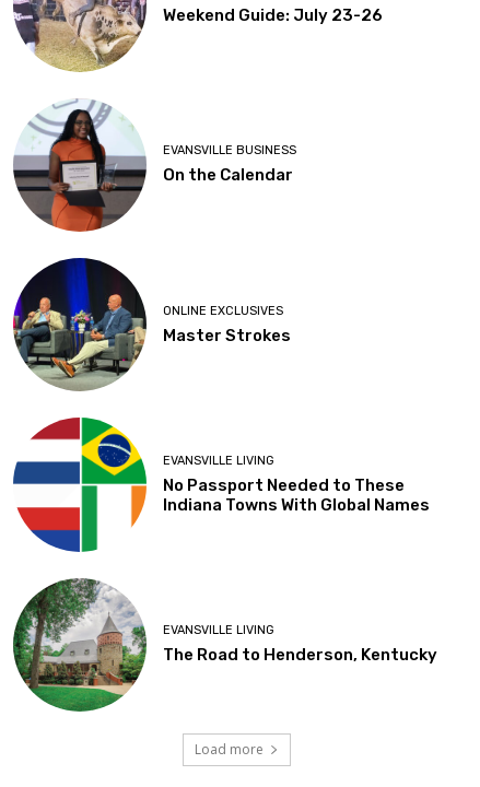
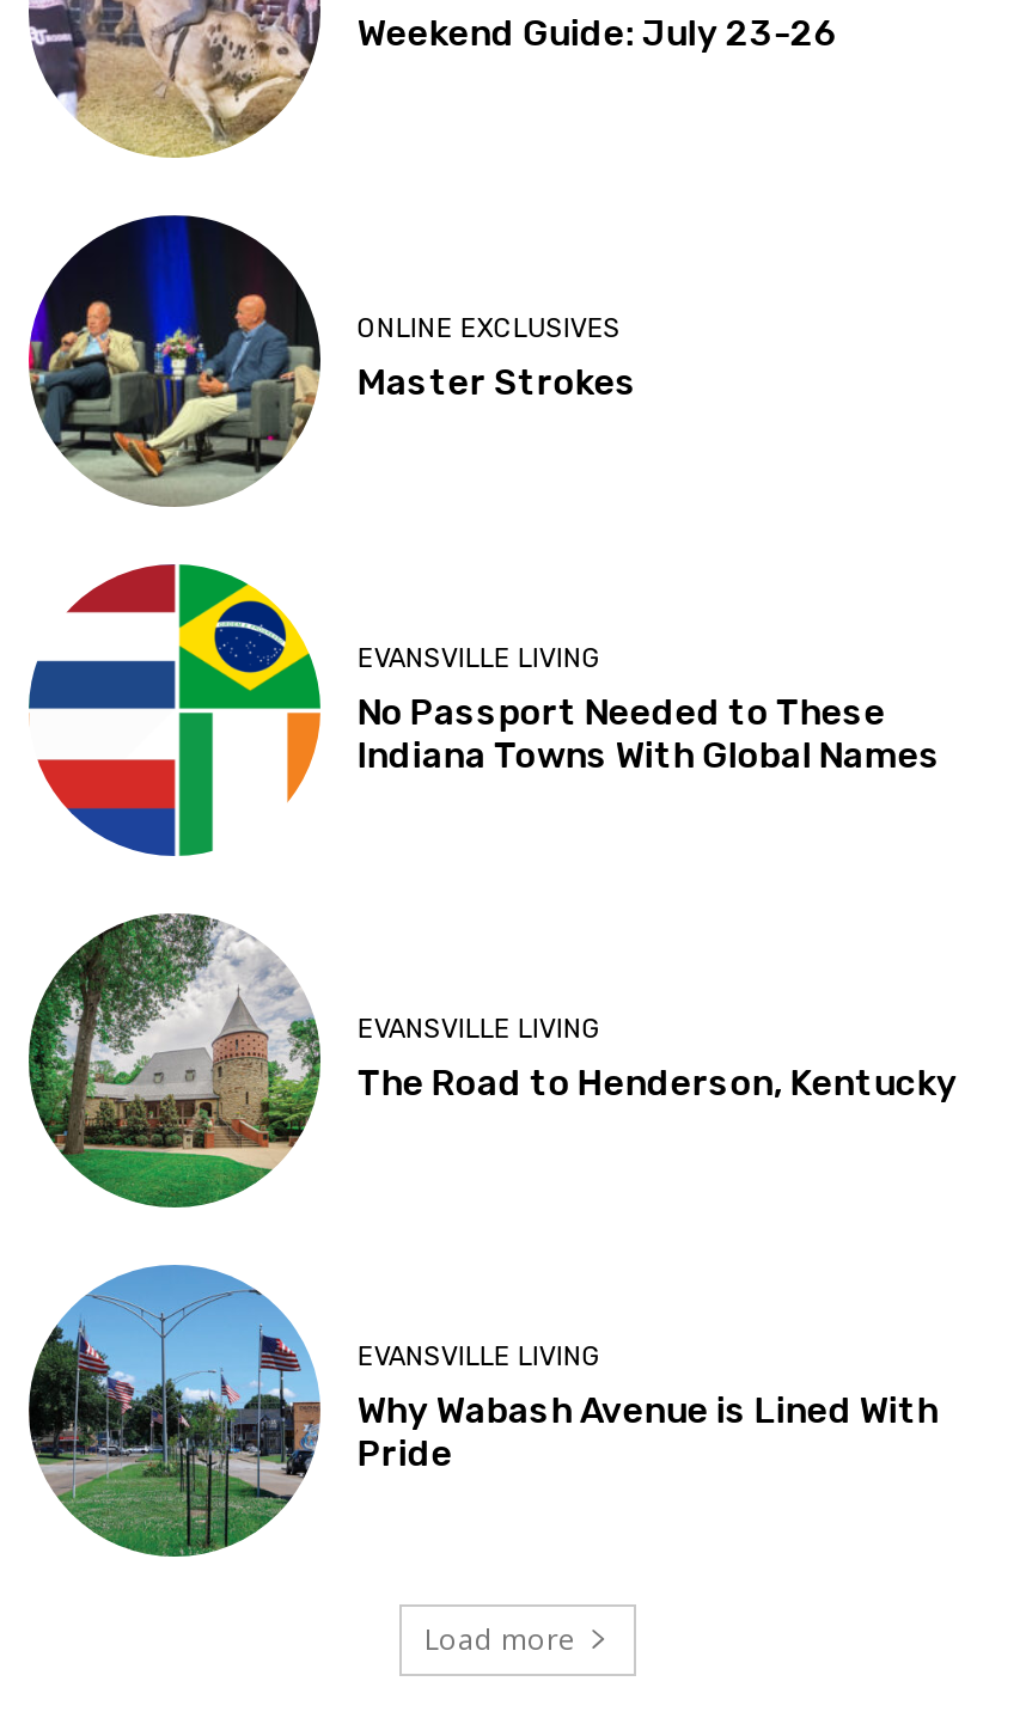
[13,98,297,232] [image] | EVANSVILLE BUSINESS | On the Calendar -> none
moved [11,256,438,665] -> [24,210,958,1105]: [image] | ONLINE EXCLUSIVES | Master Strokes | EVANSVILLE LIVING | No Passport Needed to These | Indiana Towns With Global Names | EVANSVILLE LIVING | The Road to Henderson, Kentucky
none -> [29,1265,938,1547] [image] | EVANSVILLE LIVING | Why Wabash Avenue is Lined With | Pride

